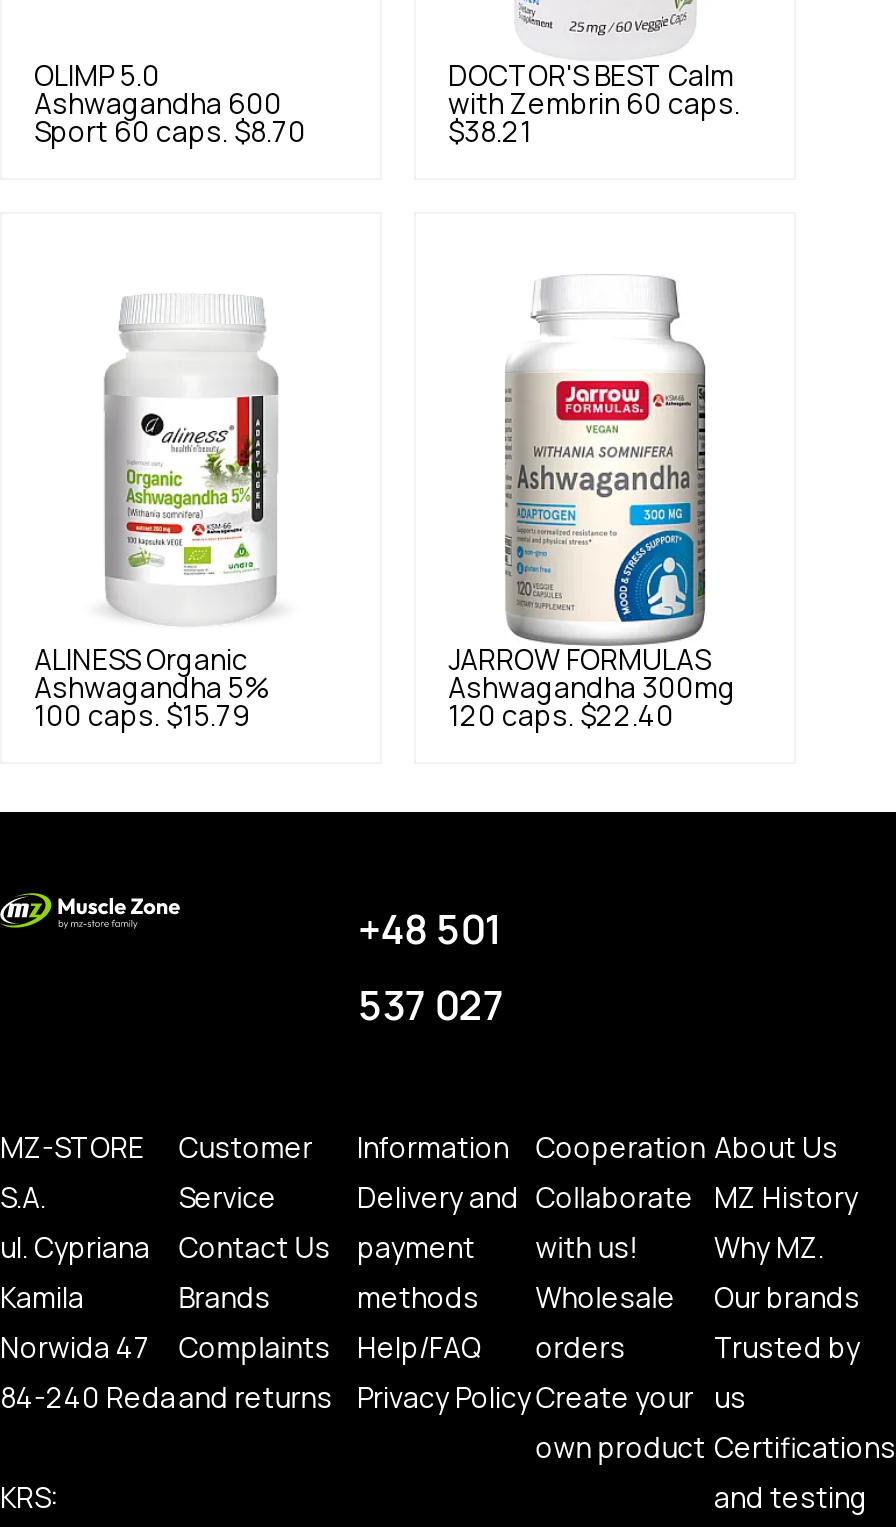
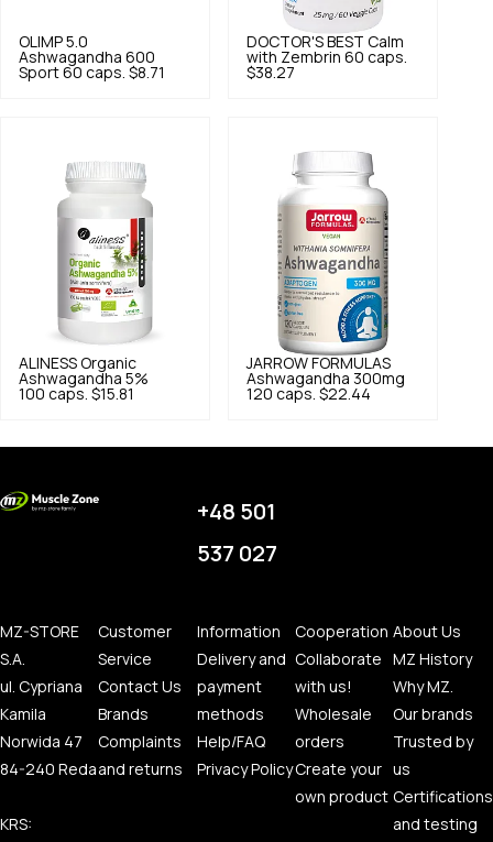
[34,119,306,147] Sport 60 caps. $8.70 -> [19,65,165,81] Sport 60 caps. $8.71
[448,119,532,147] $38.21 -> [246,65,295,81] $38.27
[34,703,250,731] 100 caps. $15.79 -> [19,387,134,402] 100 caps. $15.81
[448,703,674,731] 120 caps. $22.40 -> [246,387,371,402] 120 caps. $22.44

